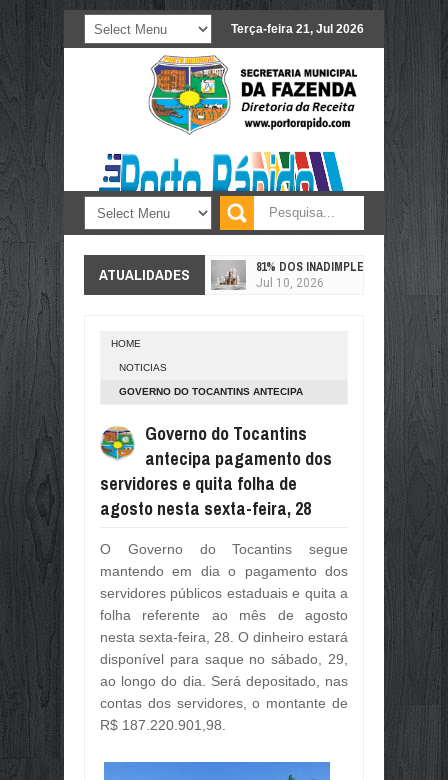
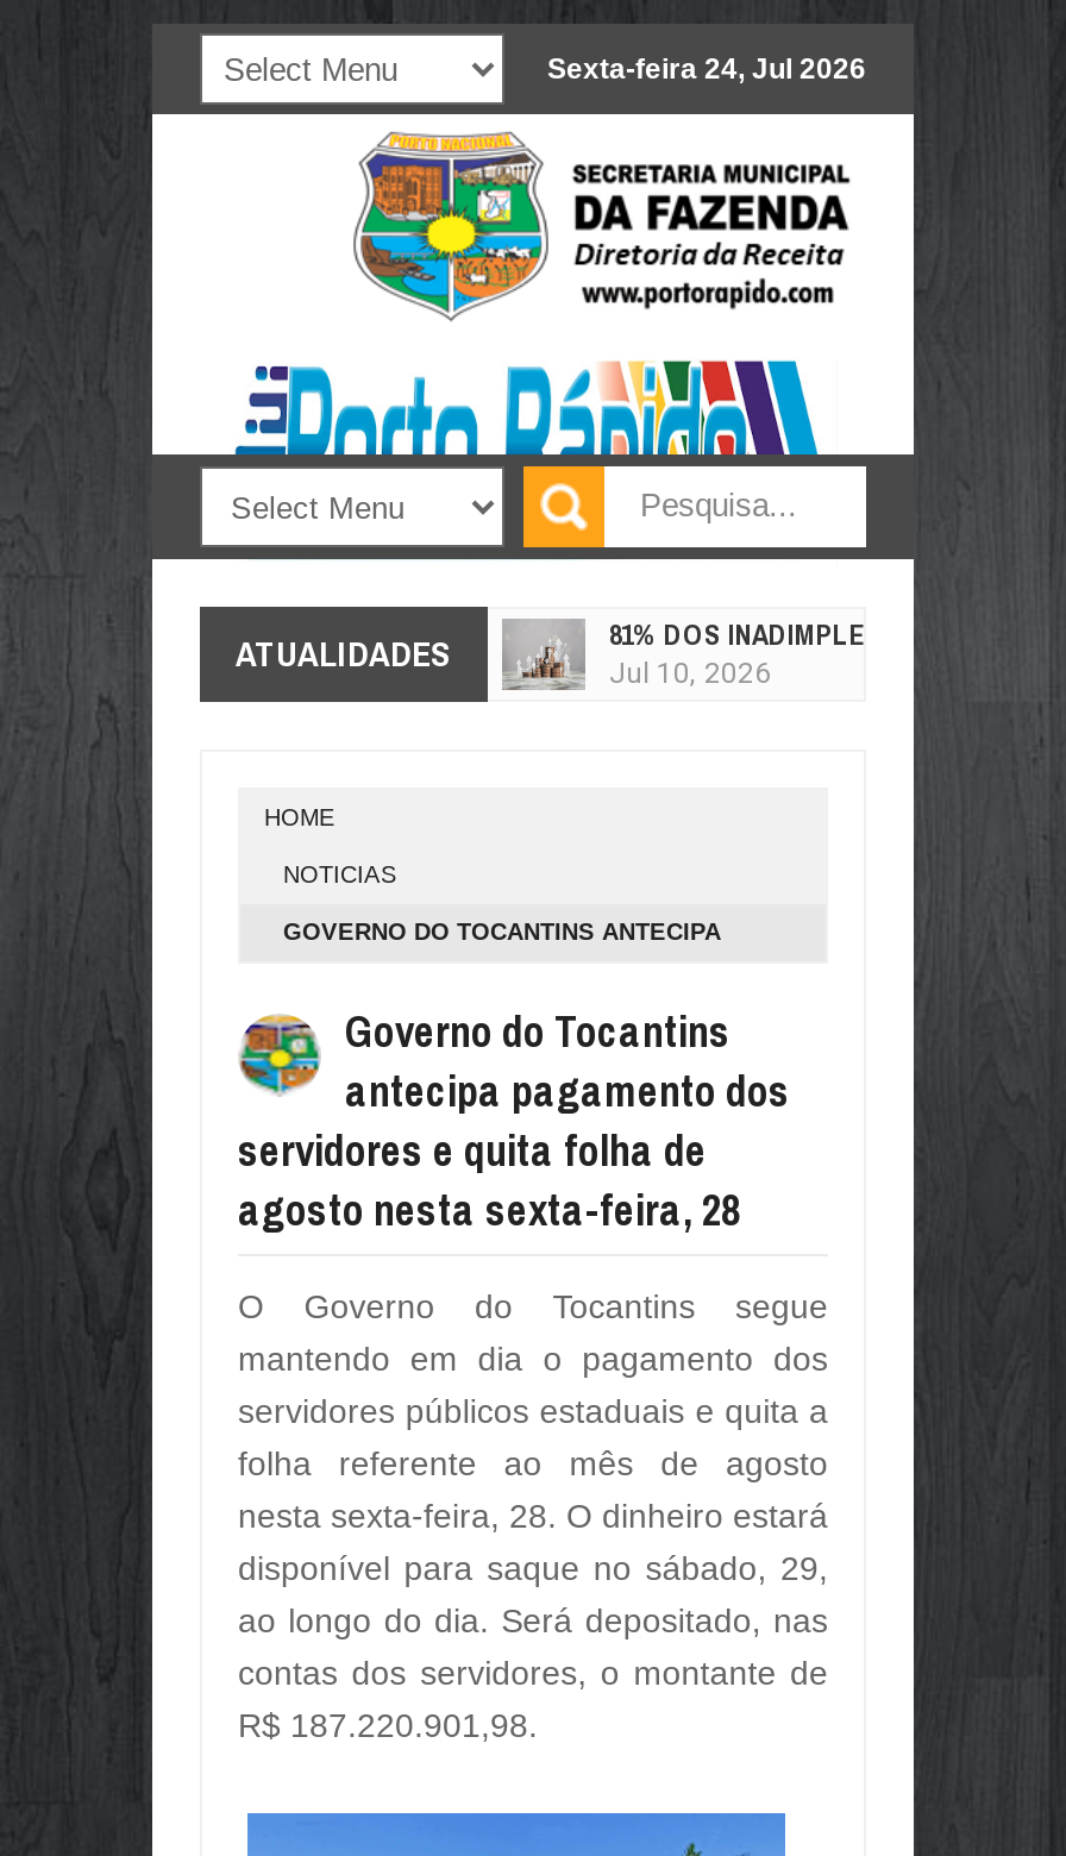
[231,22,364,36] Terça-feira 21, Jul 2026 -> [547,52,866,86] Sexta-feira 24, Jul 2026

